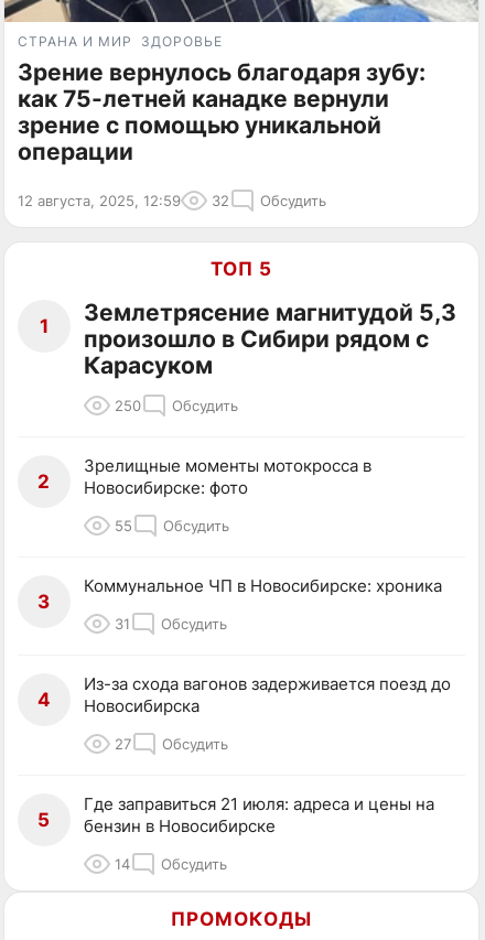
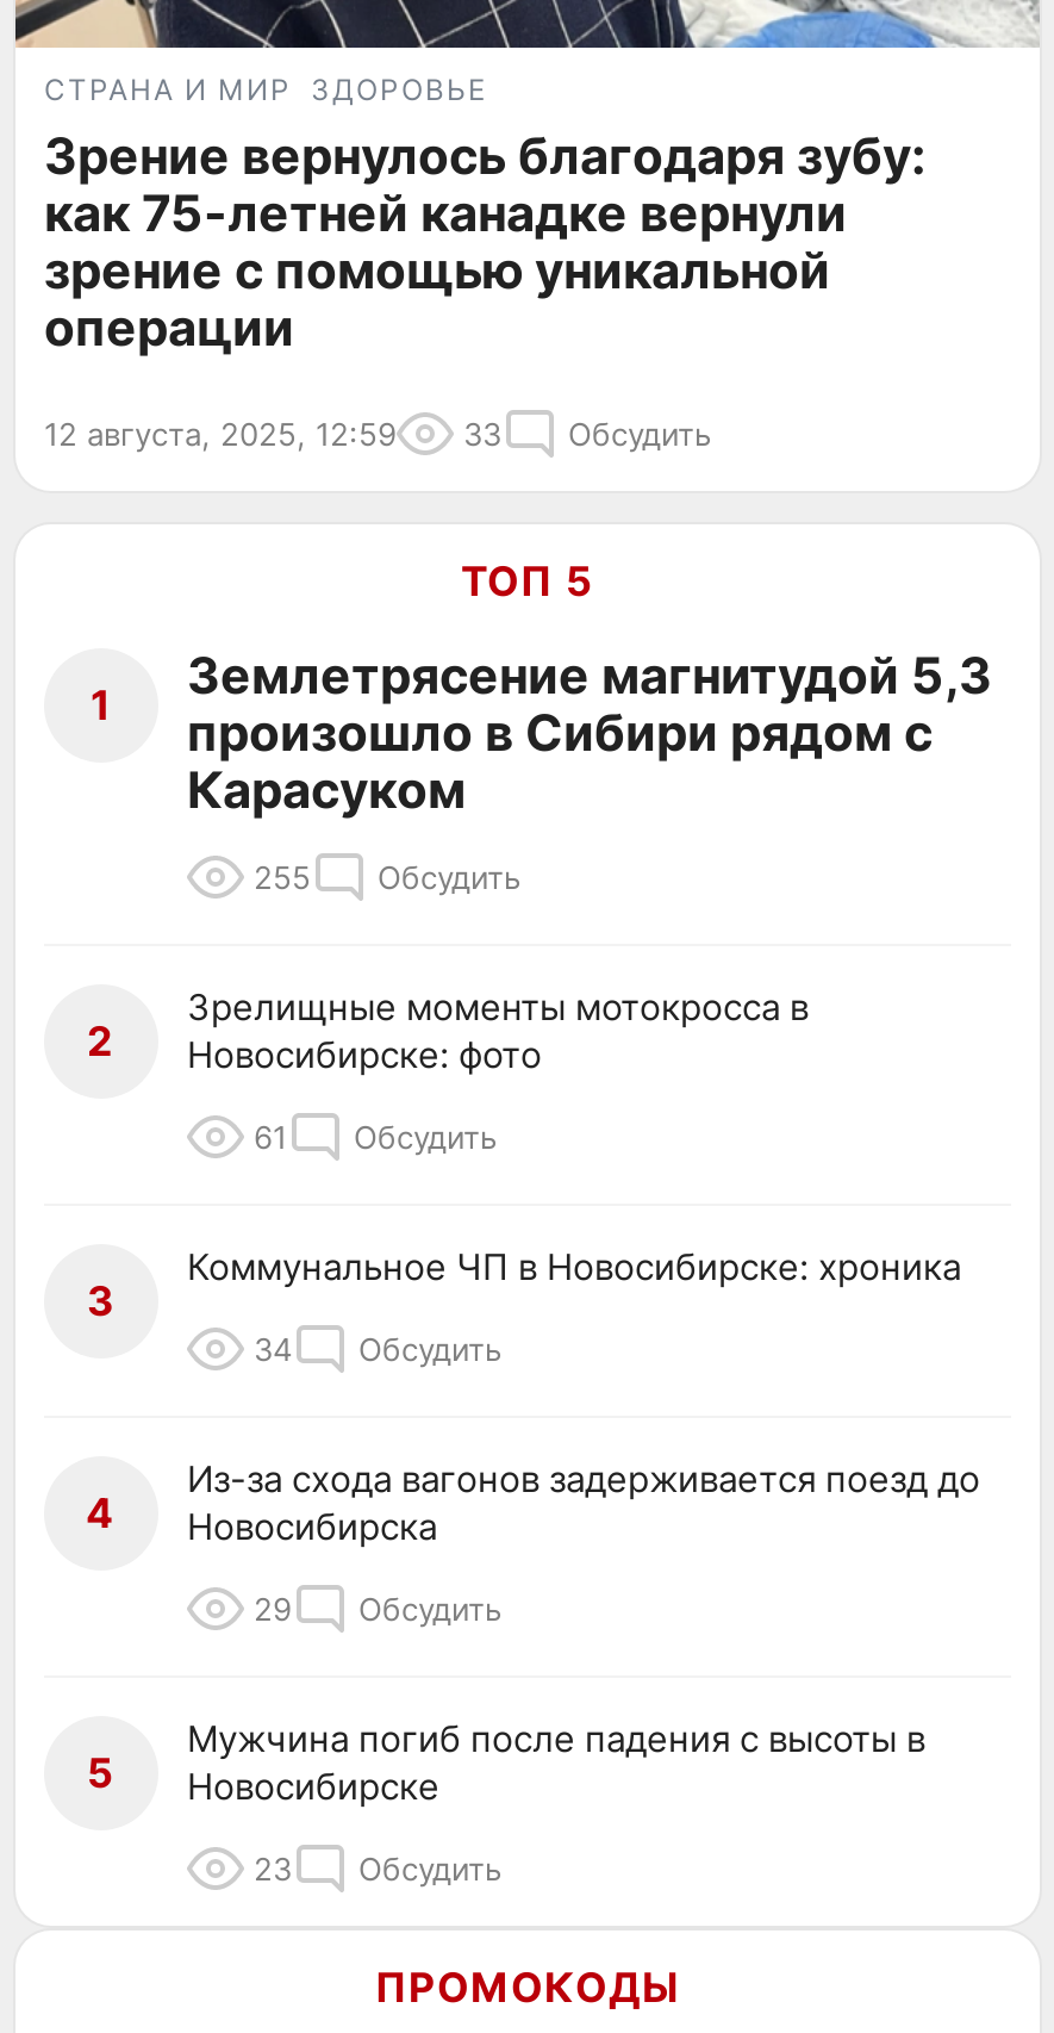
[18,191,326,209] 12 августа, 2025, 12:59 32 Обсудить -> [44,414,711,452] 12 августа, 2025, 12:59 33 Обсудить
[115,396,238,414] 250 Обсудить -> [254,857,520,895] 255 Обсудить
[115,517,229,534] 55 Обсудить -> [254,1117,497,1155] 61 Обсудить
[115,615,227,632] 31 Обсудить -> [254,1329,501,1367] 34 Обсудить
[115,735,228,752] 27 Обсудить -> [254,1589,501,1627] 29 Обсудить
[84,793,434,836] Где заправиться 21 июля: адреса и цены на | бензин в Новосибирске -> [187,1715,925,1808] Мужчина погиб после падения с высоты в | Новосибирске
[115,855,227,872] 14 Обсудить -> [254,1849,501,1887] 23 Обсудить

